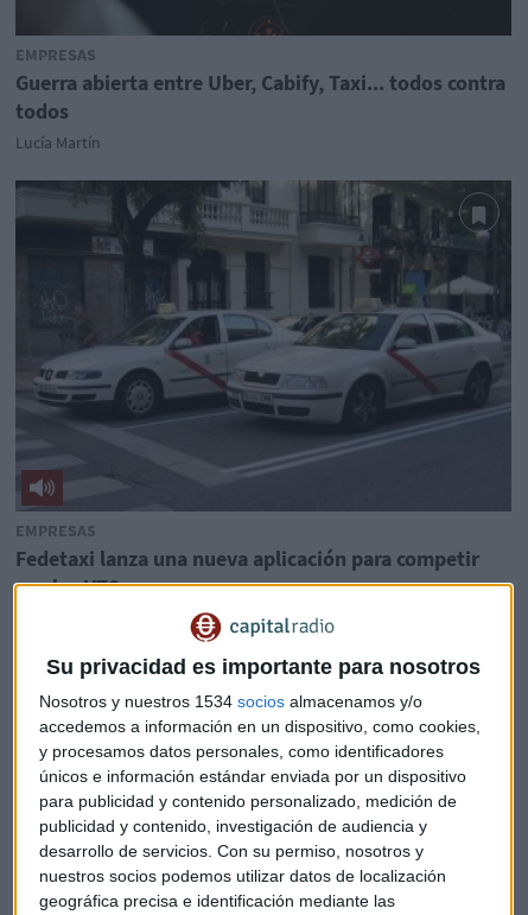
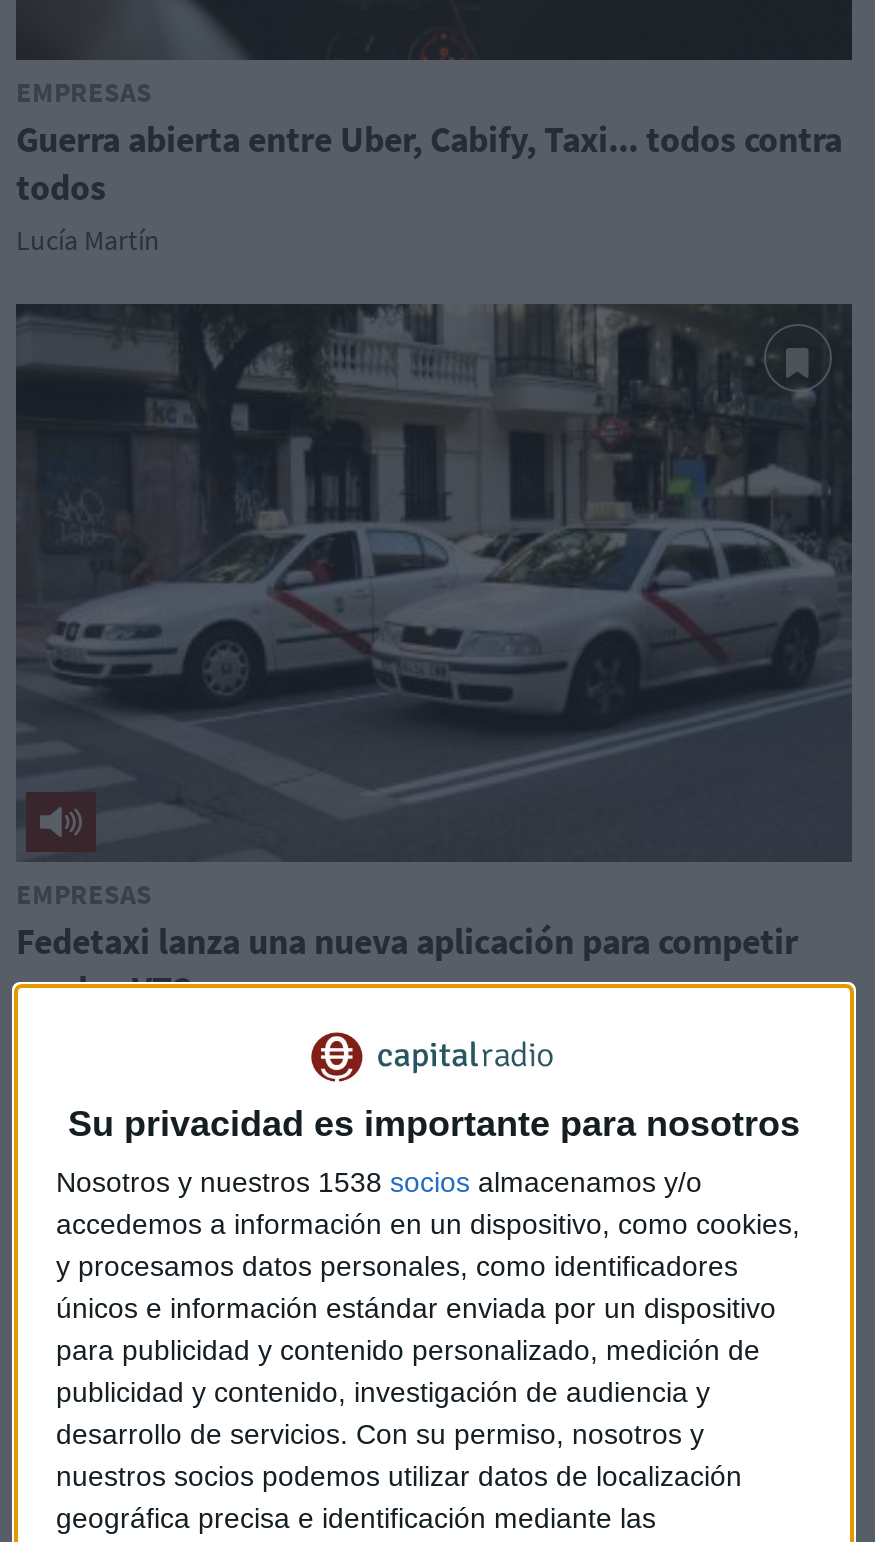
[39,692,422,711] Nosotros y nuestros 1534 socios almacenamos y/o -> [56,1166,702,1198] Nosotros y nuestros 1538 socios almacenamos y/o

